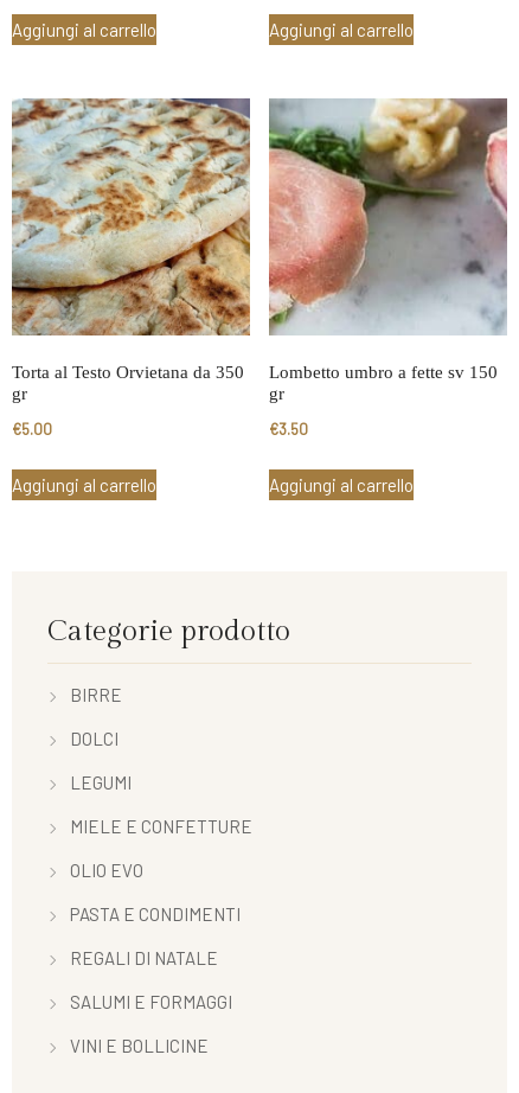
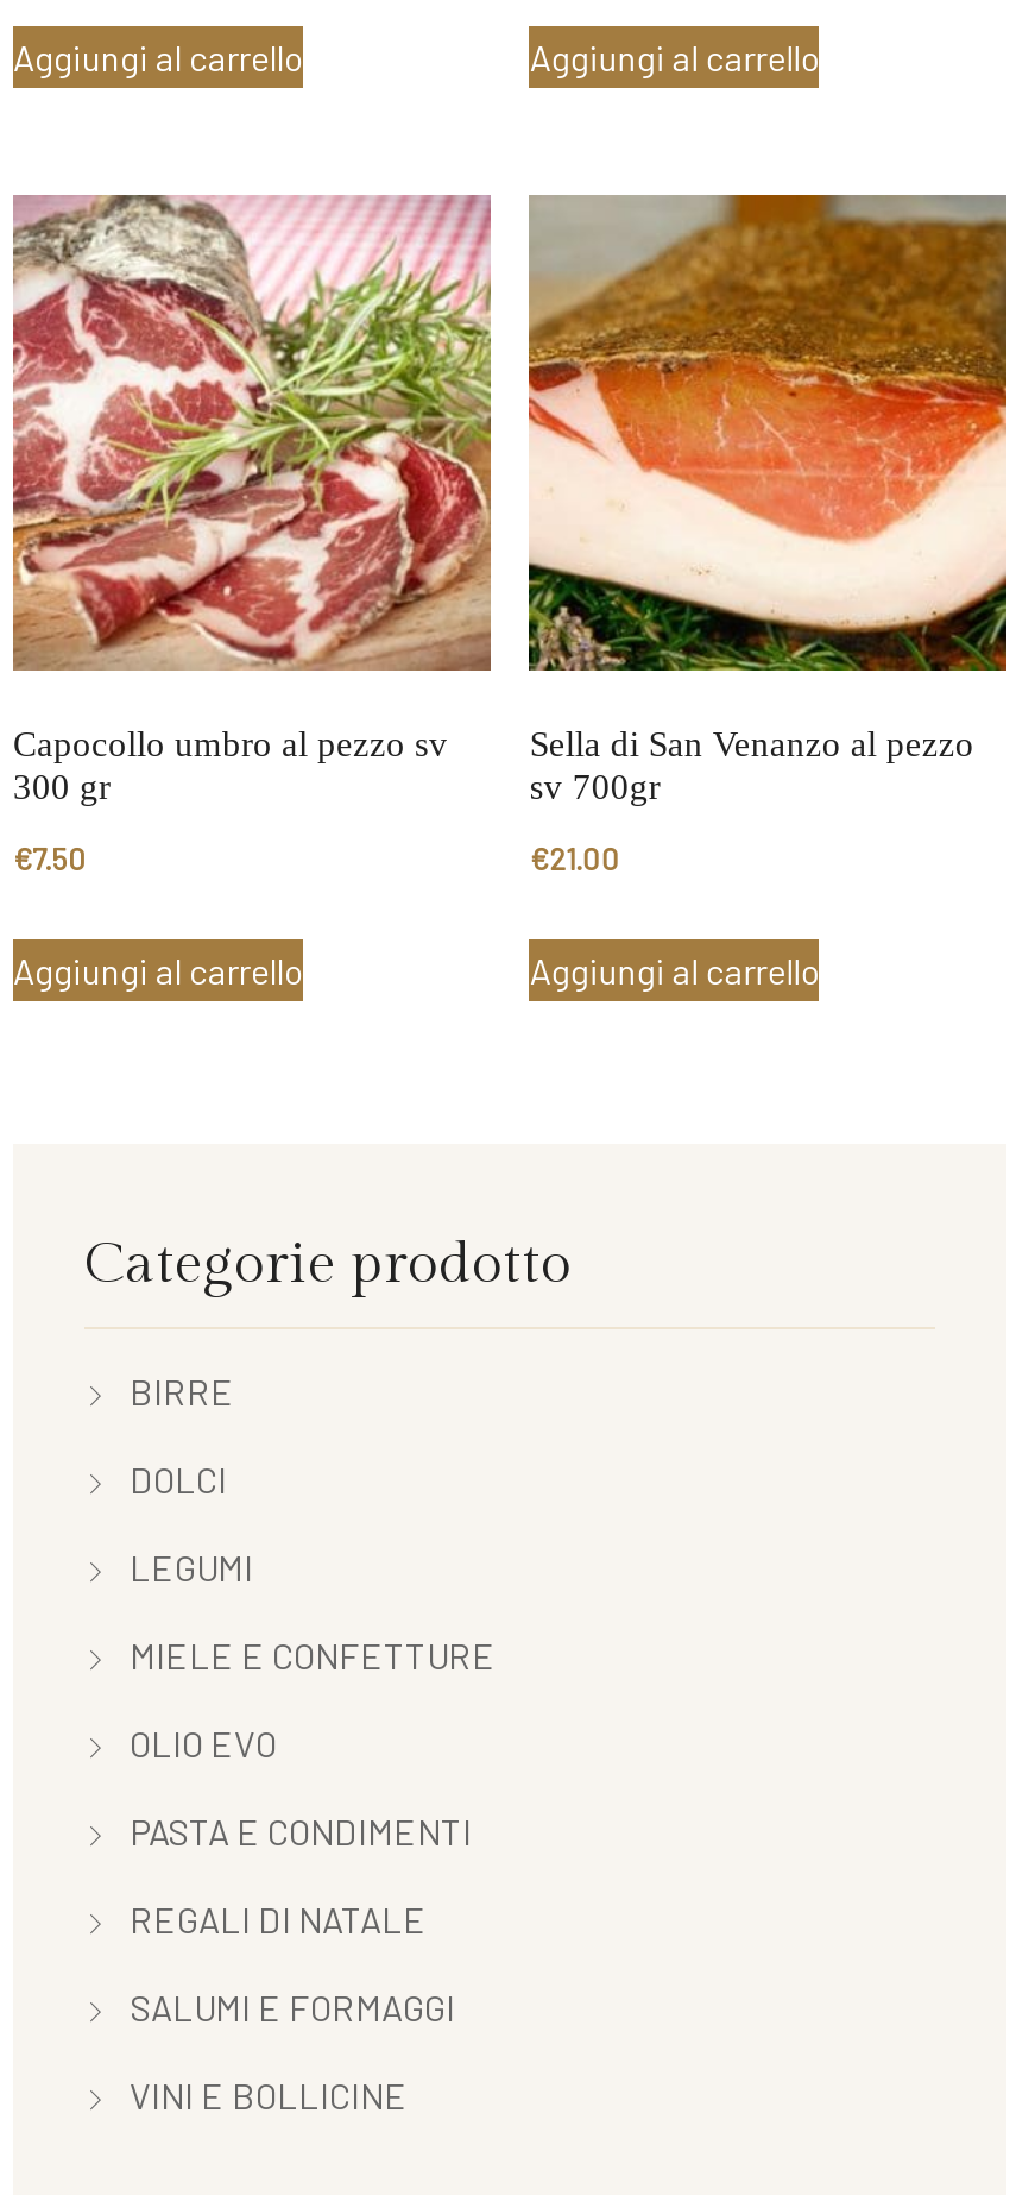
[11,97,251,404] [image] | Torta al Testo Orvietana da 350 | gr -> [11,195,491,807] [image] | Capocollo umbro al pezzo sv | 300 gr
[268,98,508,404] [image] | Lombetto umbro a fette sv 150 | gr -> [526,193,1009,807] [image] | Sella di San Venanzo al pezzo | sv 700gr
[12,420,52,439] €5.00 -> [13,839,87,878] €7.50
[269,420,309,439] €3.50 -> [530,839,620,878] €21.00

